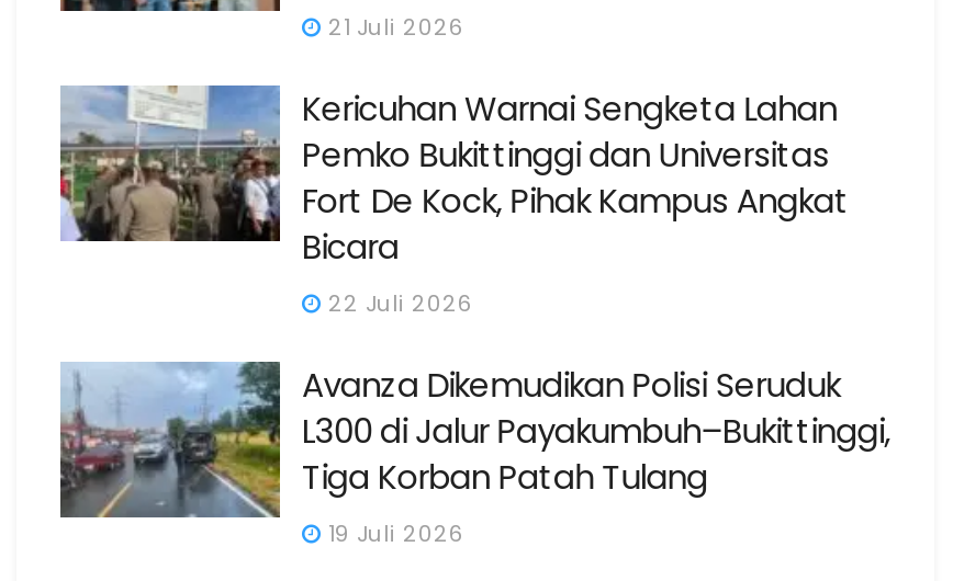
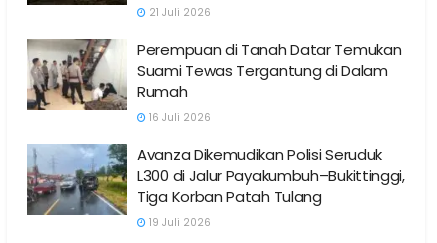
[58,83,849,320] [image] | Kericuhan Warnai Sengketa Lahan | Pemko Bukittinggi dan Universitas | Fort De Kock, Pihak Kampus Angkat | Bicara | 22 Juli 2026 -> [26,38,401,125] [image] | Perempuan di Tanah Datar Temukan | Suami Tewas Tergantung di Dalam | Rumah | 16 Juli 2026

